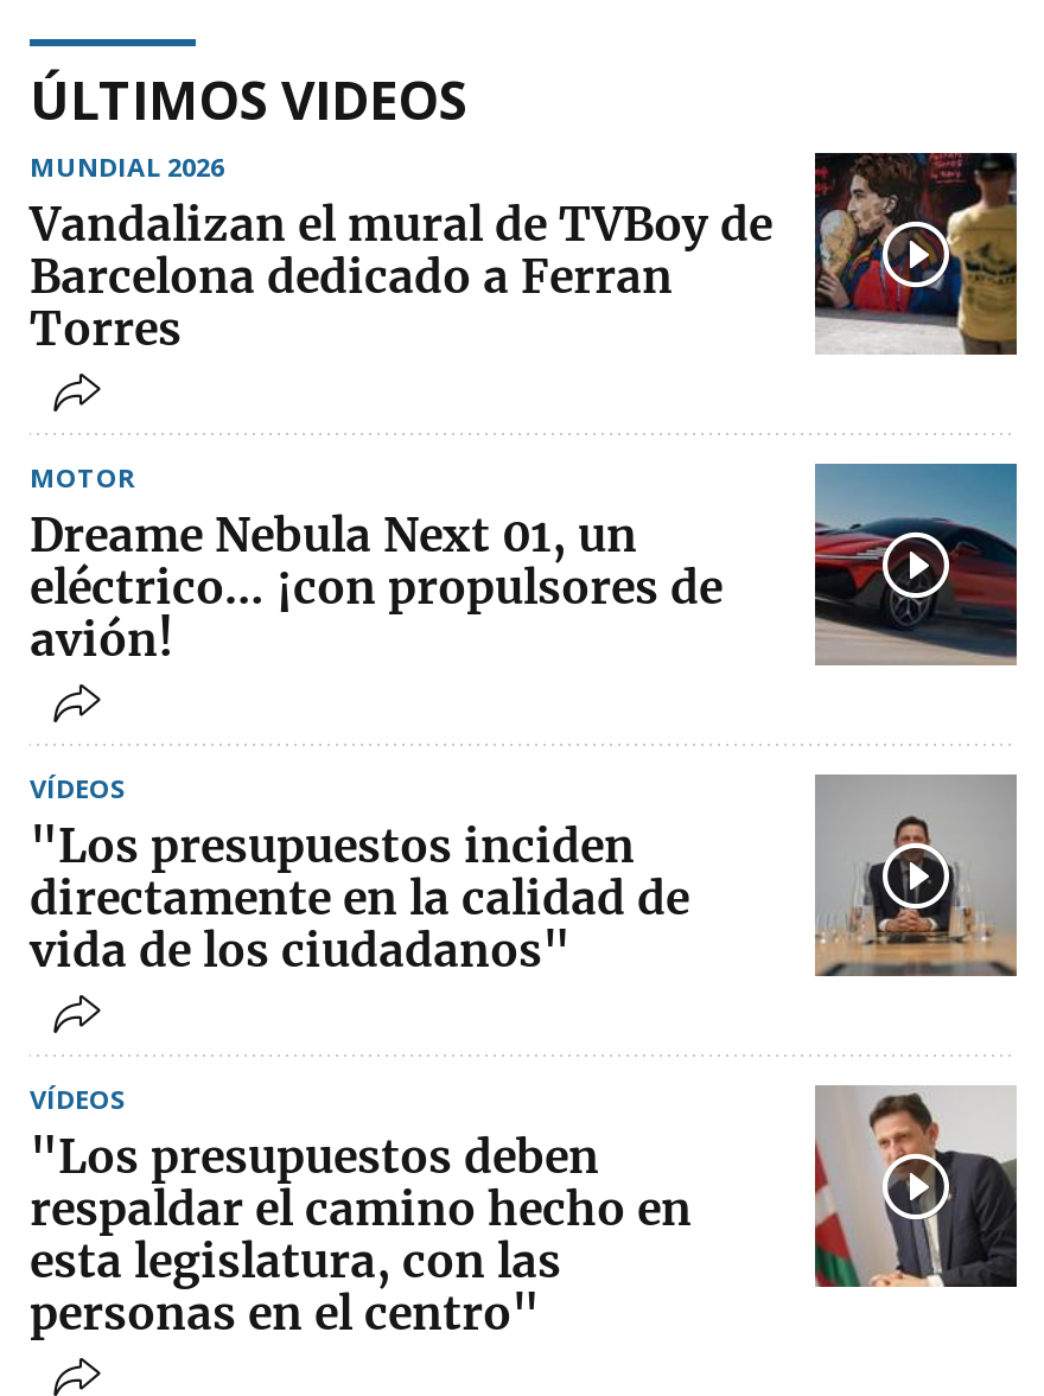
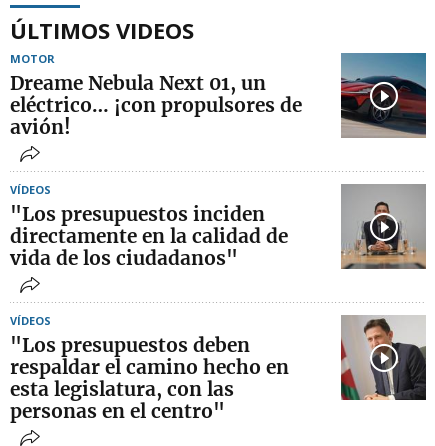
[30,149,1019,358] [image] | MUNDIAL 2026 | Vandalizan el mural de TVBoy de | Barcelona dedicado a Ferran | Torres -> none

